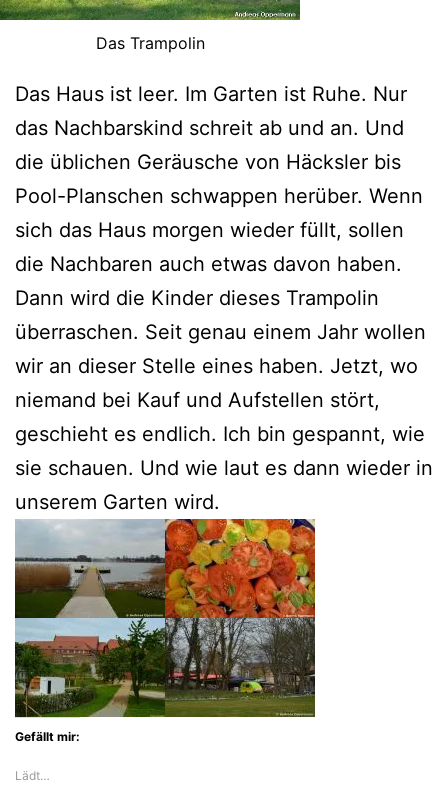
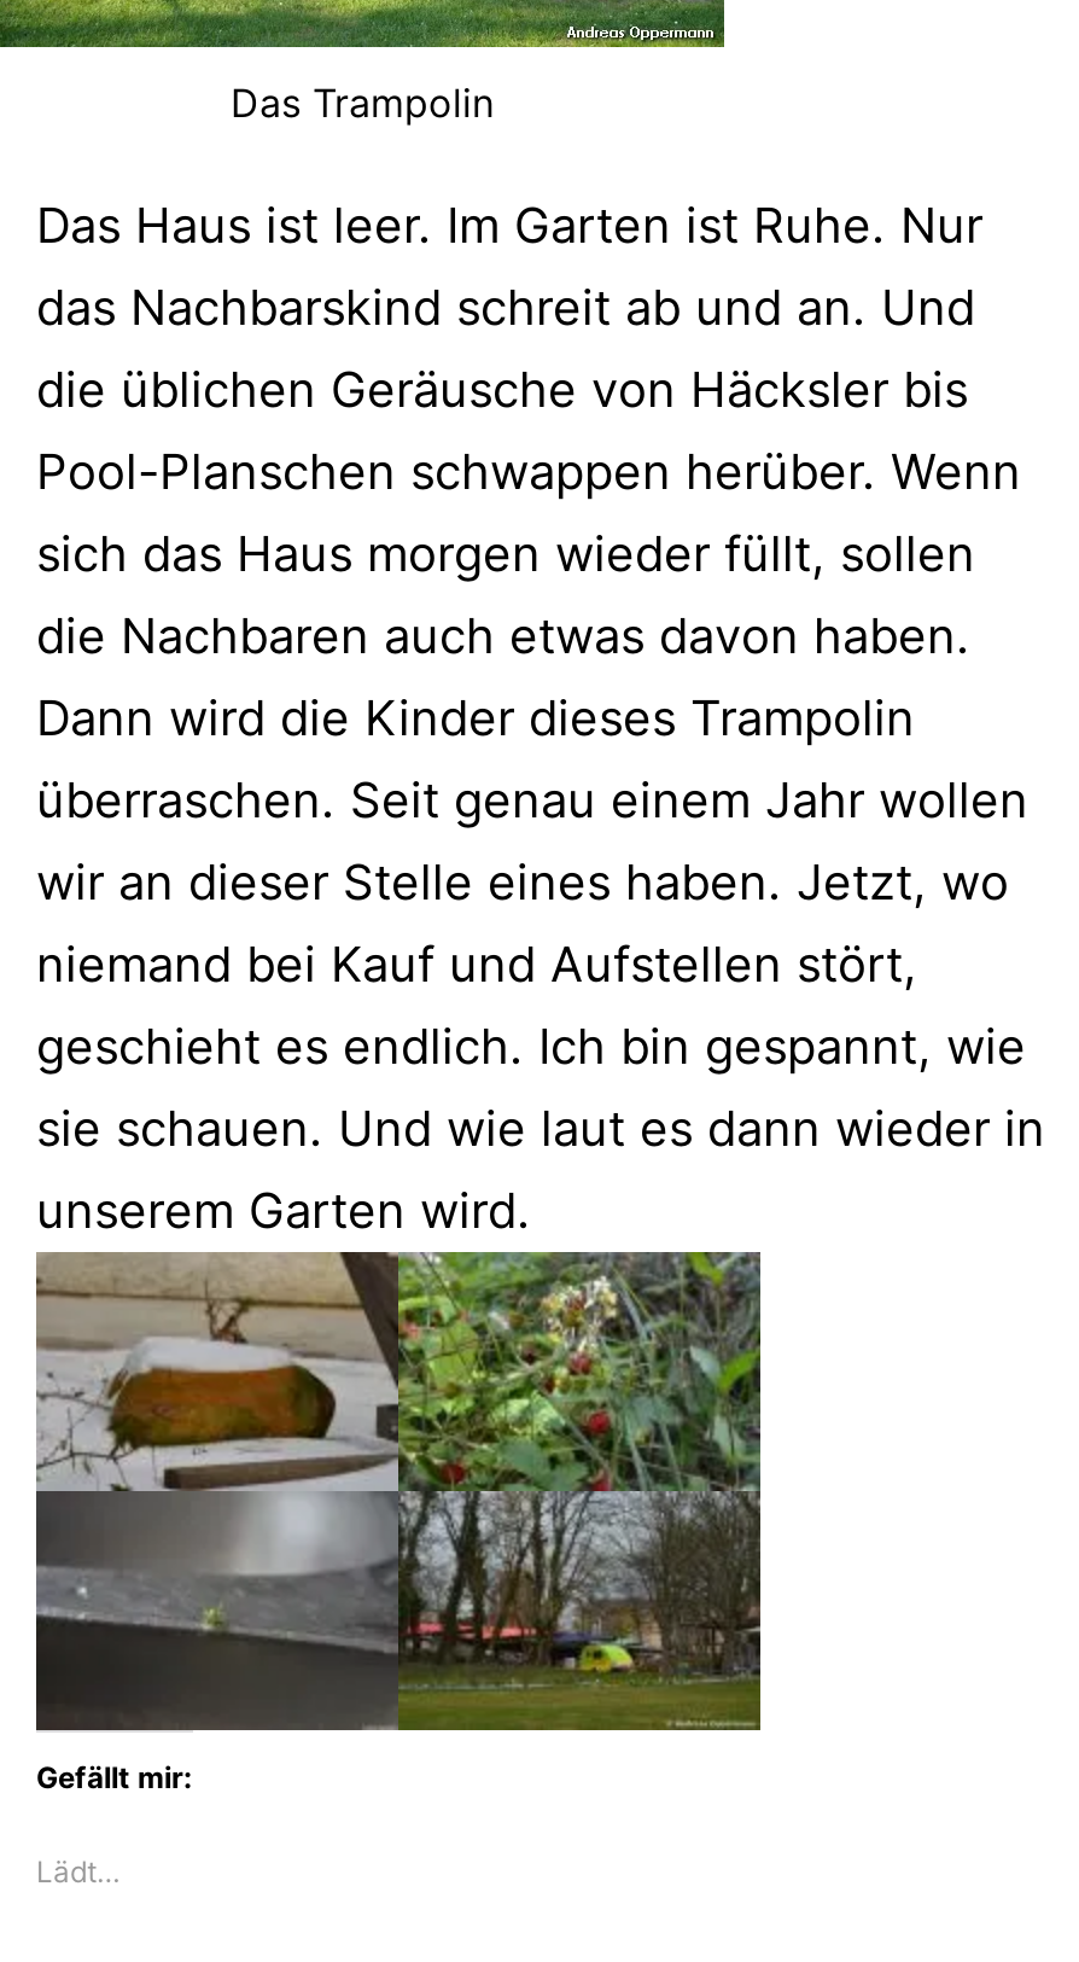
[14,518,316,718] [image] -> [34,1251,763,1734] [image]

